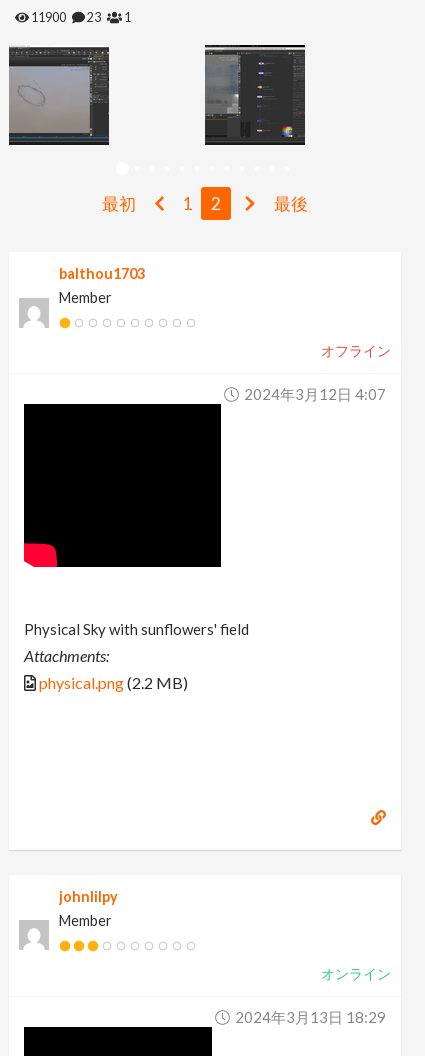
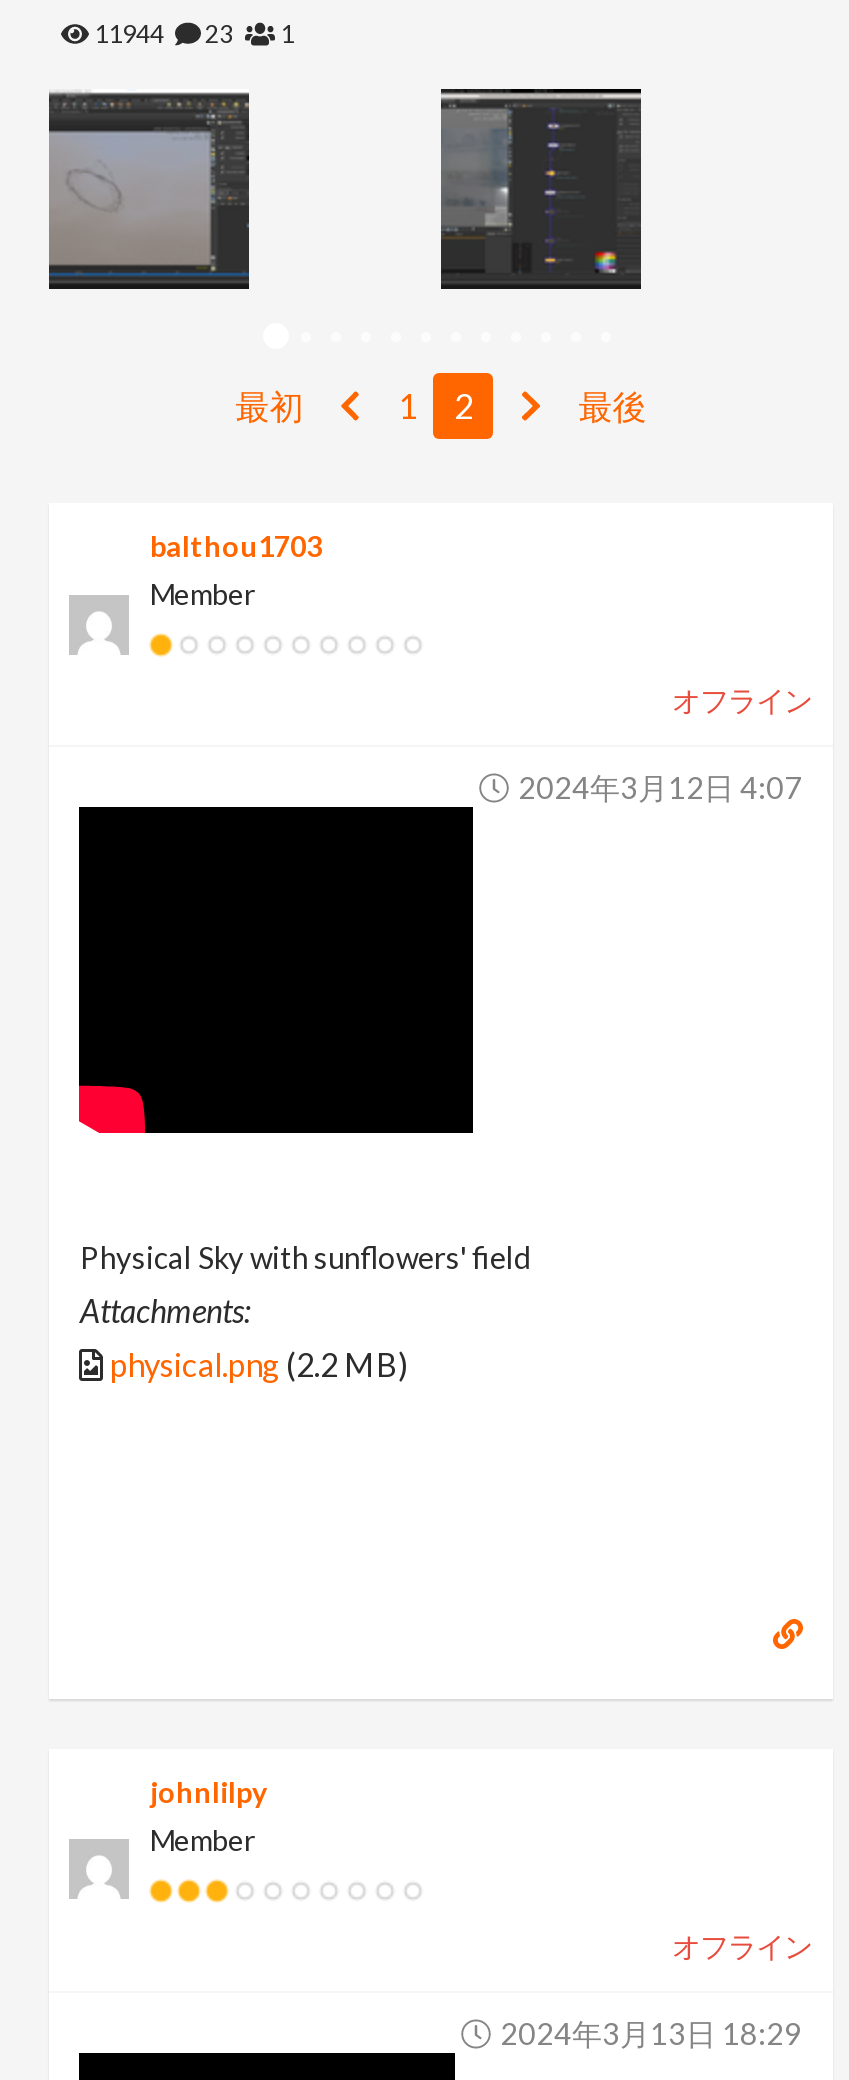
[29,10,72,25] 11900 -> [90,19,176,49] 11944
[320,965,390,982] オンライン -> [672,1929,812,1963] オフライン

